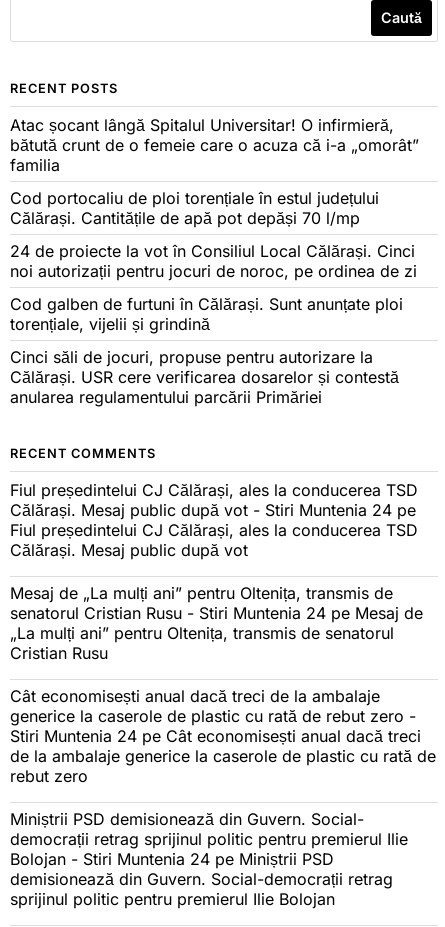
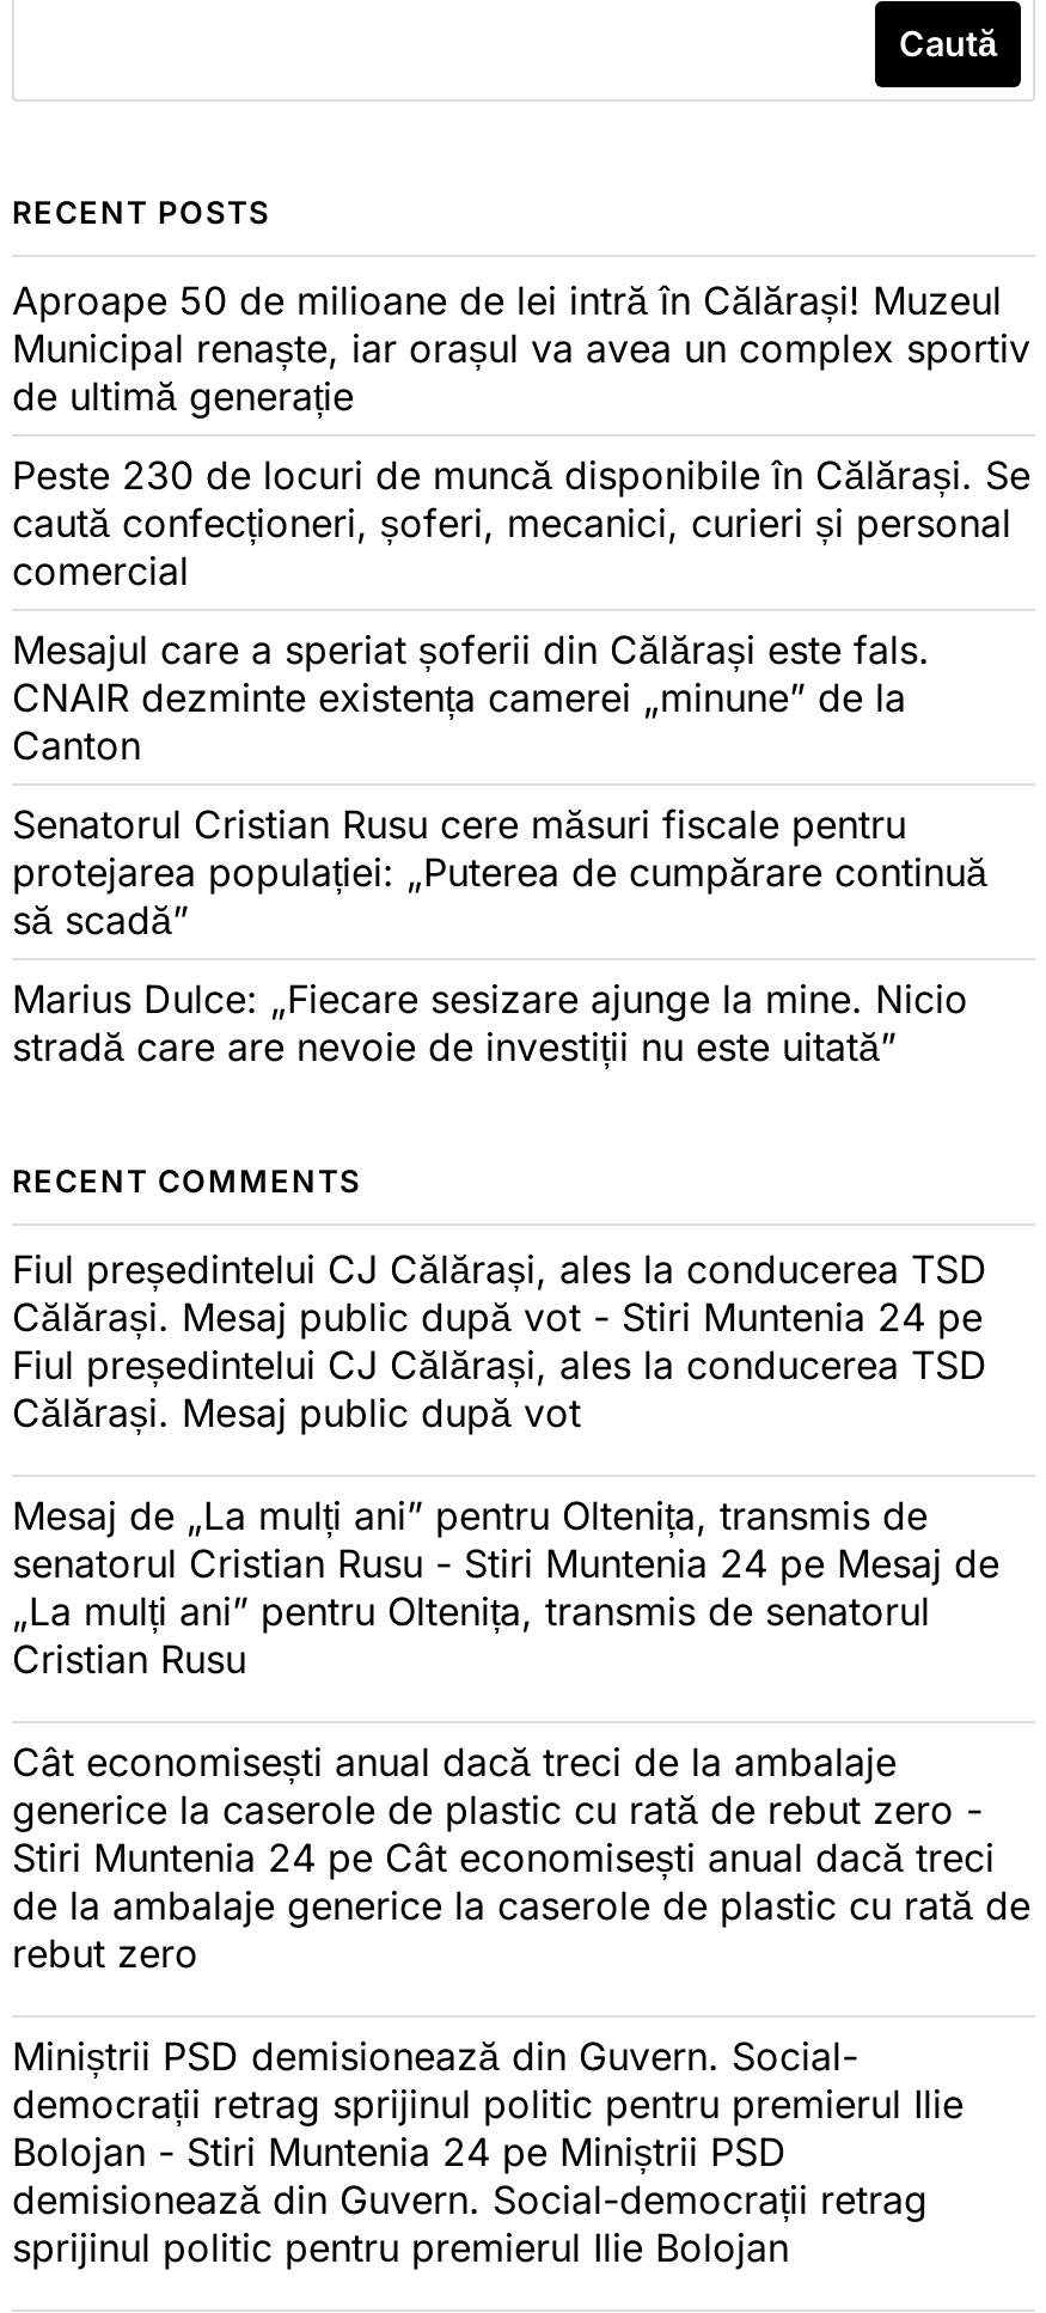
[10,115,419,175] Atac șocant lângă Spitalul Universitar! O infirmieră, | bătută crunt de o femeie care o acuza că i-a „omorât” | familia -> [12,276,1030,419] Aproape 50 de milioane de lei intră în Călărași! Muzeul | Municipal renaște, iar orașul va avea un complex sportiv | de ultimă generație
[10,188,379,228] Cod portocaliu de ploi torențiale în estul județului | Călărași. Cantitățile de apă pot depăși 70 l/mp -> [12,450,1030,594] Peste 230 de locuri de muncă disponibile în Călărași. Se | caută confecționeri, șoferi, mecanici, curieri și personal | comercial
[10,241,417,281] 24 de proiecte la vot în Consiliul Local Călărași. Cinci | noi autorizații pentru jocuri de noroc, pe ordinea de zi -> [12,625,930,769] Mesajul care a speriat șoferii din Călărași este fals. | CNAIR dezminte existența camerei „minune” de la | Canton
[10,294,403,334] Cod galben de furtuni în Călărași. Sunt anunțate ploi | torențiale, vijelii și grindină -> [12,800,987,943] Senatorul Cristian Rusu cere măsuri fiscale pentru | protejarea populației: „Puterea de cumpărare continuă | să scadă”
[10,347,399,407] Cinci săli de jocuri, propuse pentru autorizare la | Călărași. USR cere verificarea dosarelor și contestă | anularea regulamentului parcării Primăriei -> [12,974,968,1070] Marius Dulce: „Fiecare sesizare ajunge la mine. Nicio | stradă care are nevoie de investiții nu este uitată”

